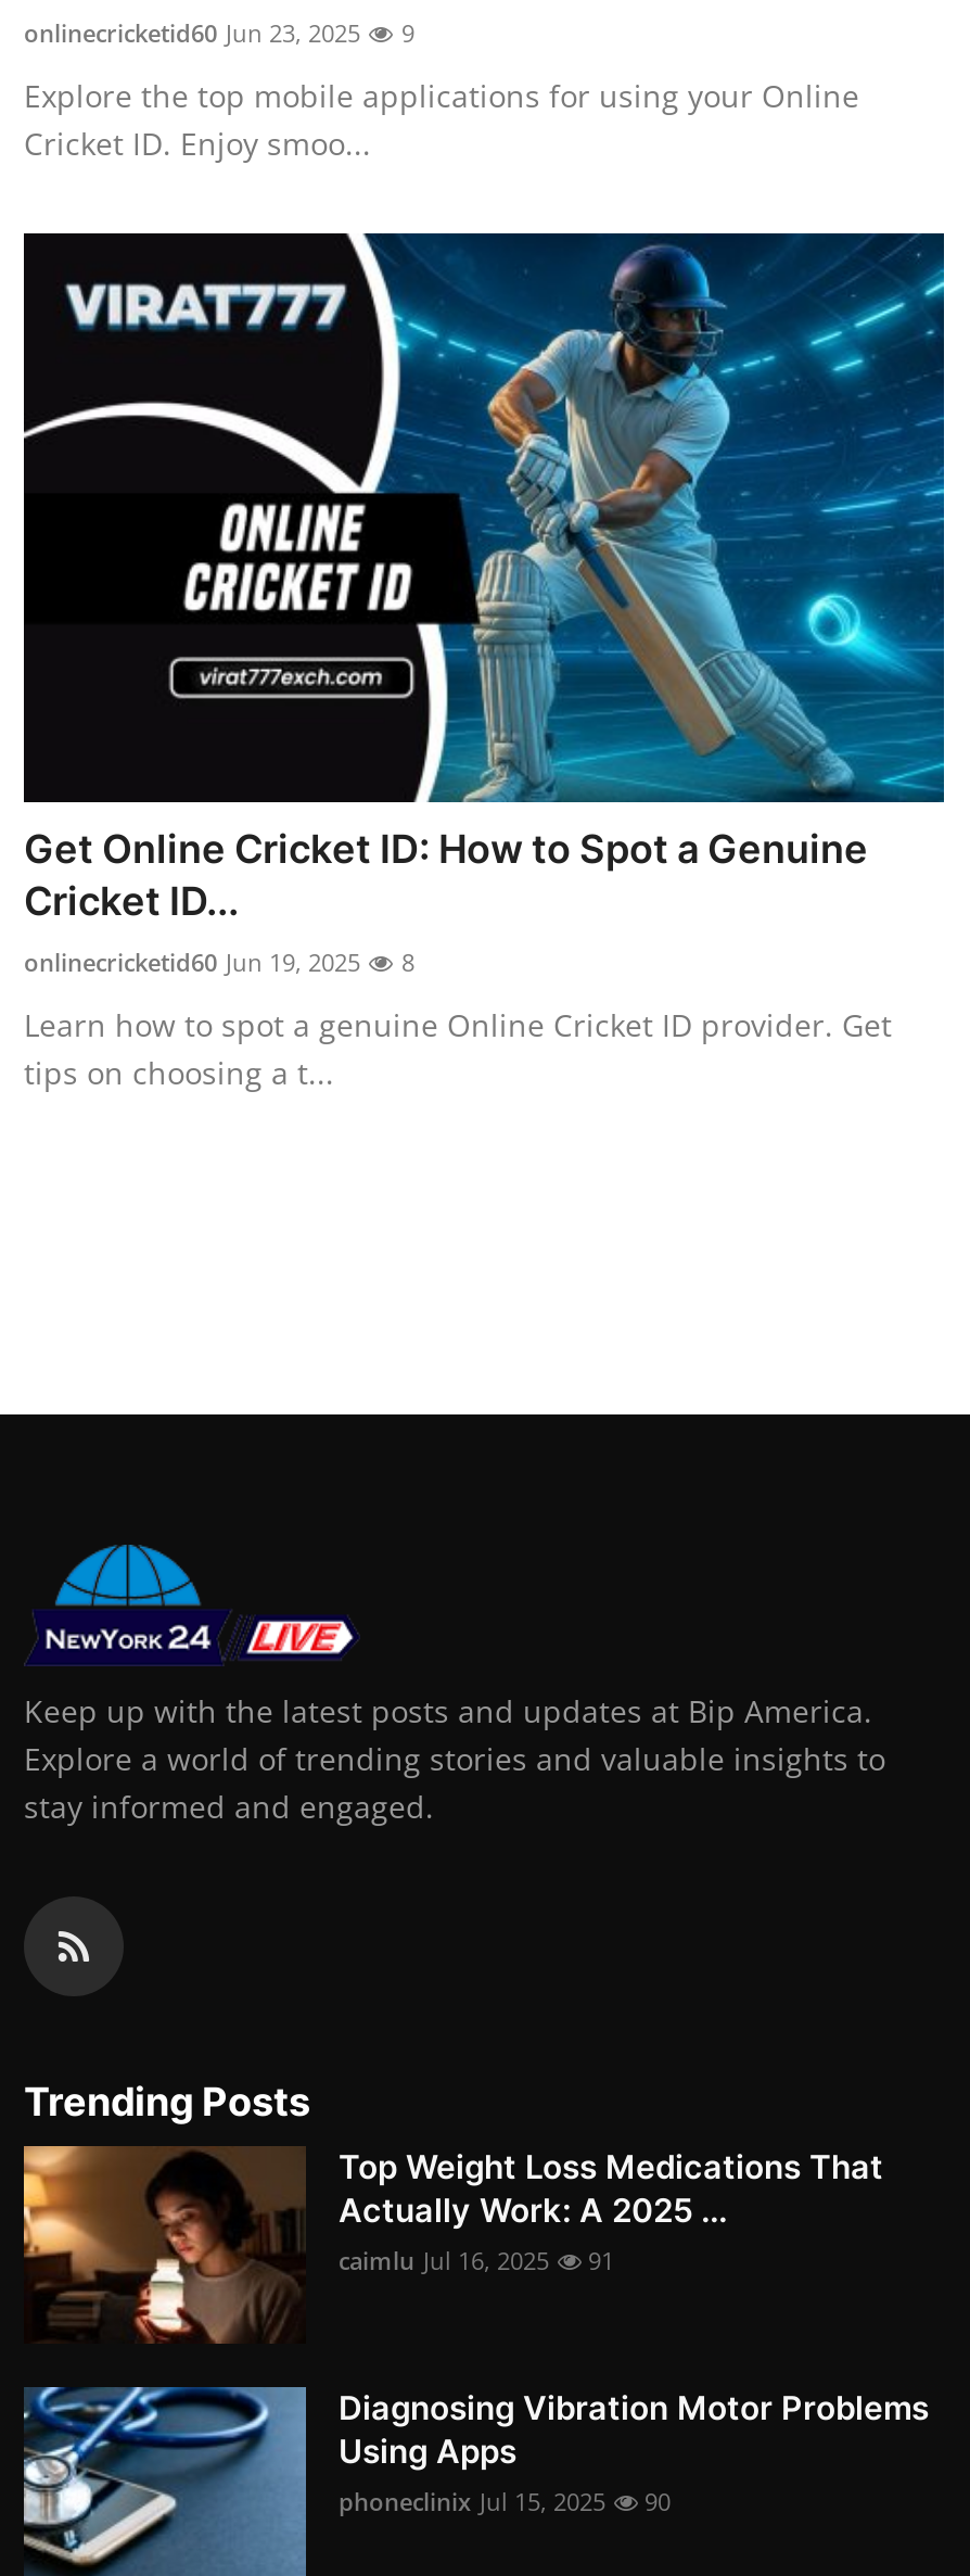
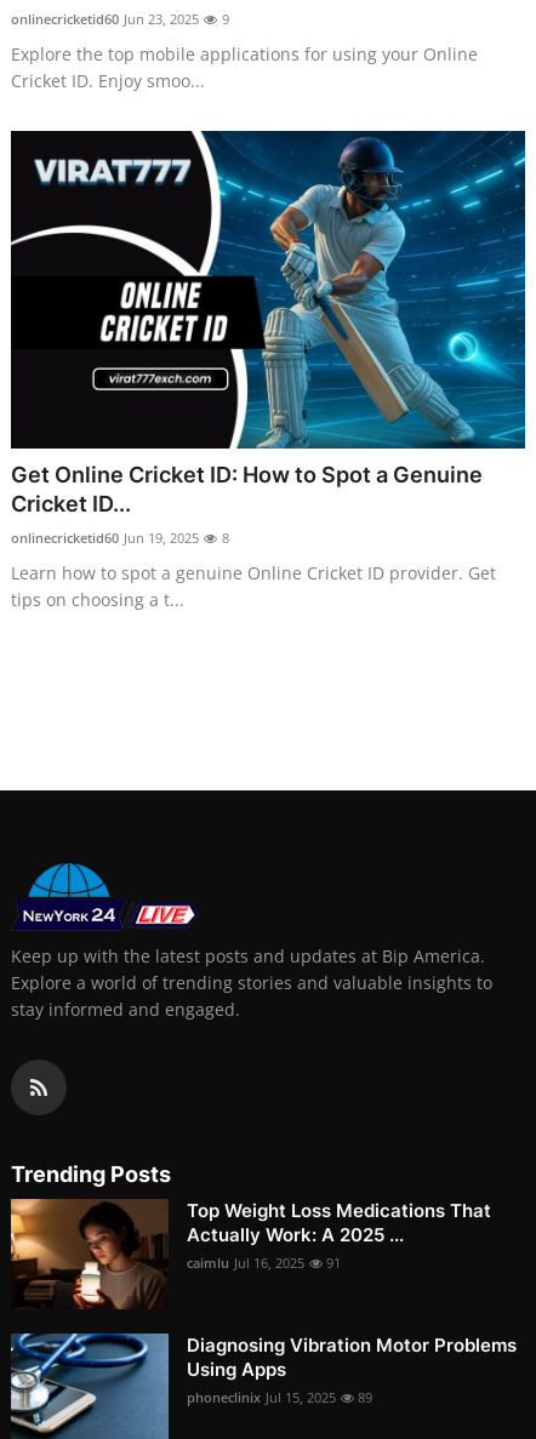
[339,2486,671,2518] phoneclinix Jul 15, 2025 90 -> [187,1389,372,1407] phoneclinix Jul 15, 2025 89

